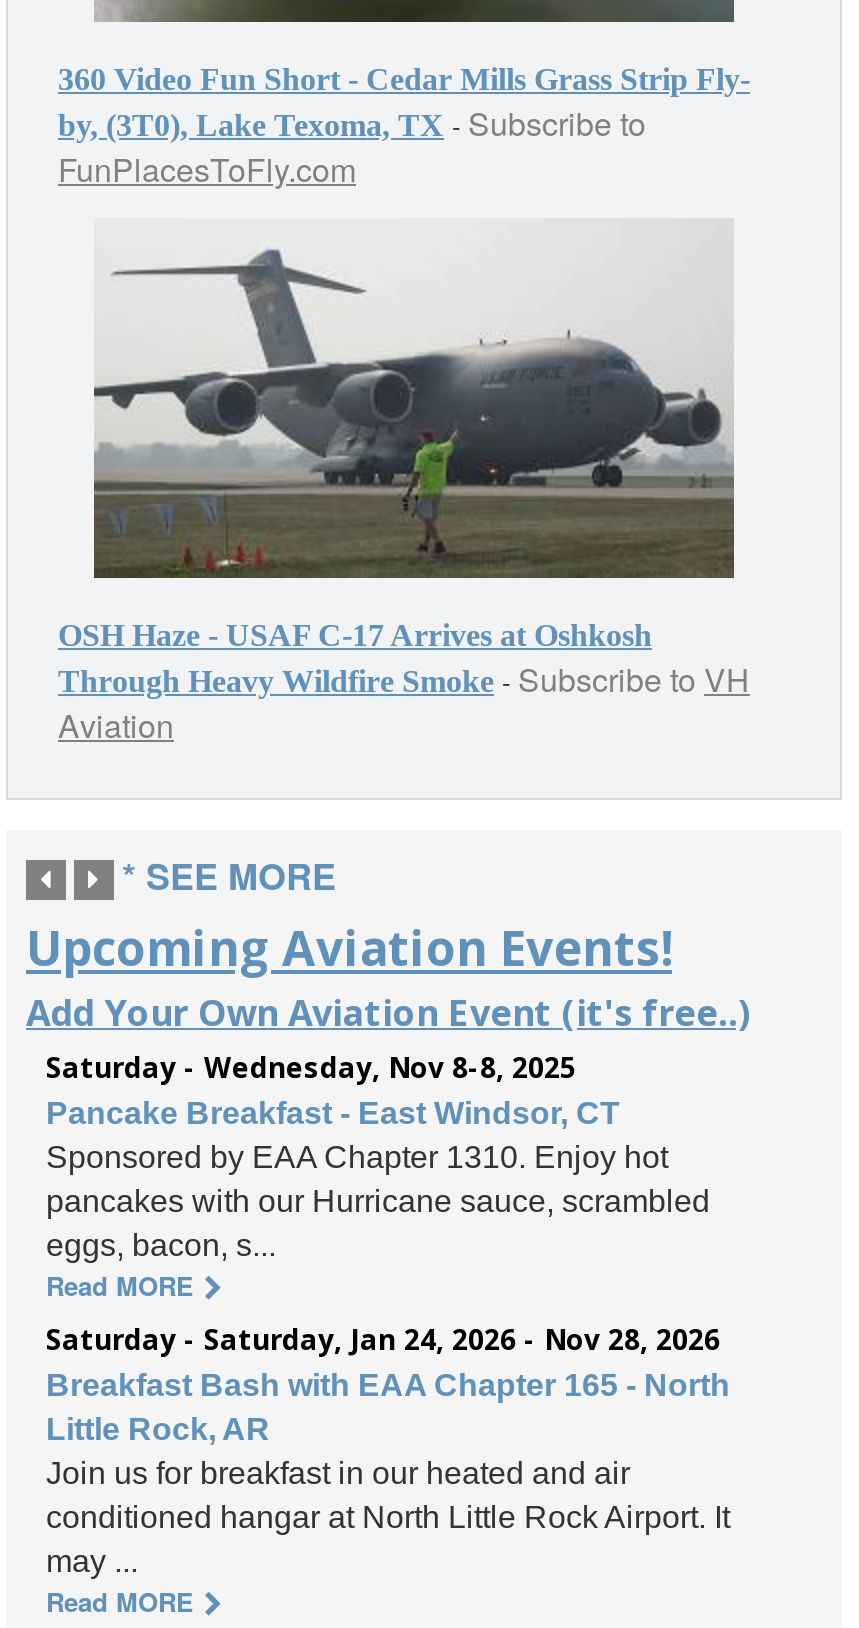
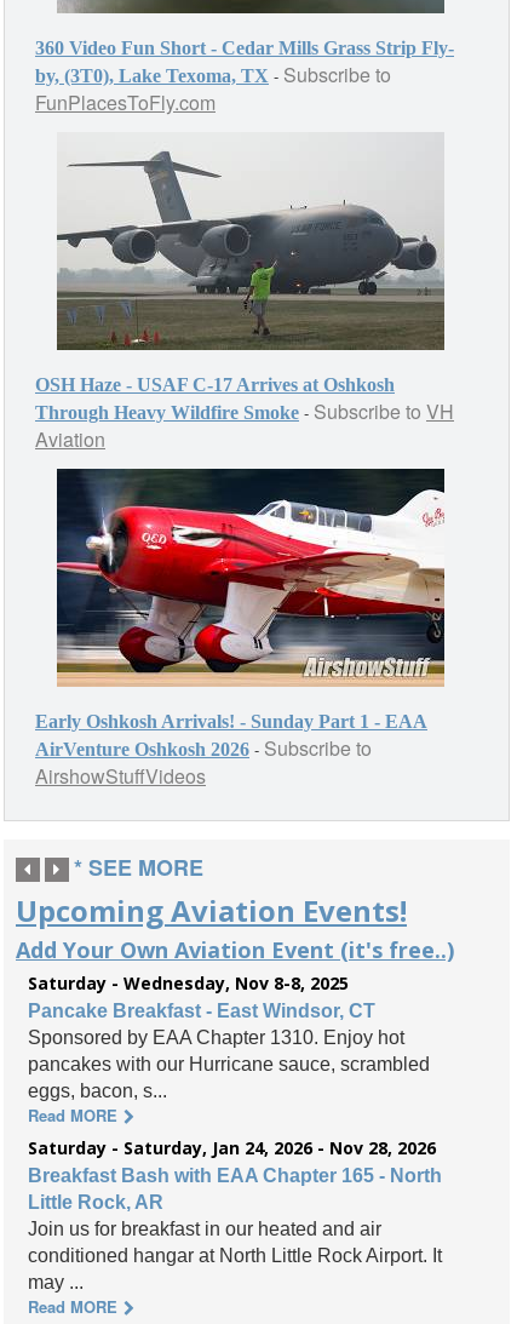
none -> [35,468,446,789] [image] | Early Oshkosh Arrivals! - Sunday Part 1 - EAA | AirVenture Oshkosh 2026 - Subscribe to | AirshowStuffVideos

